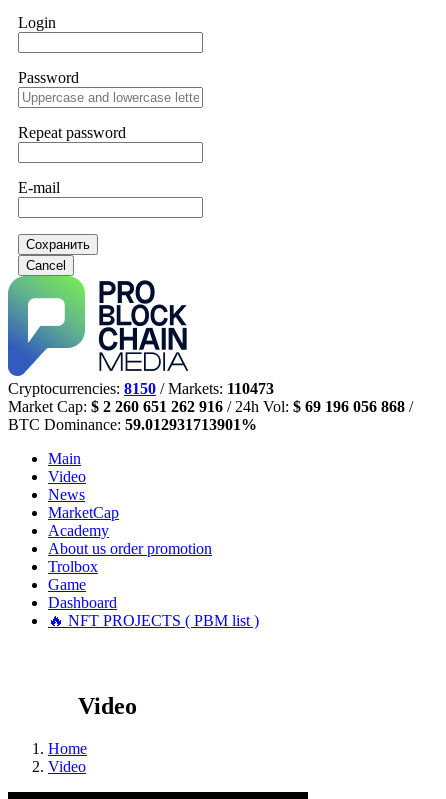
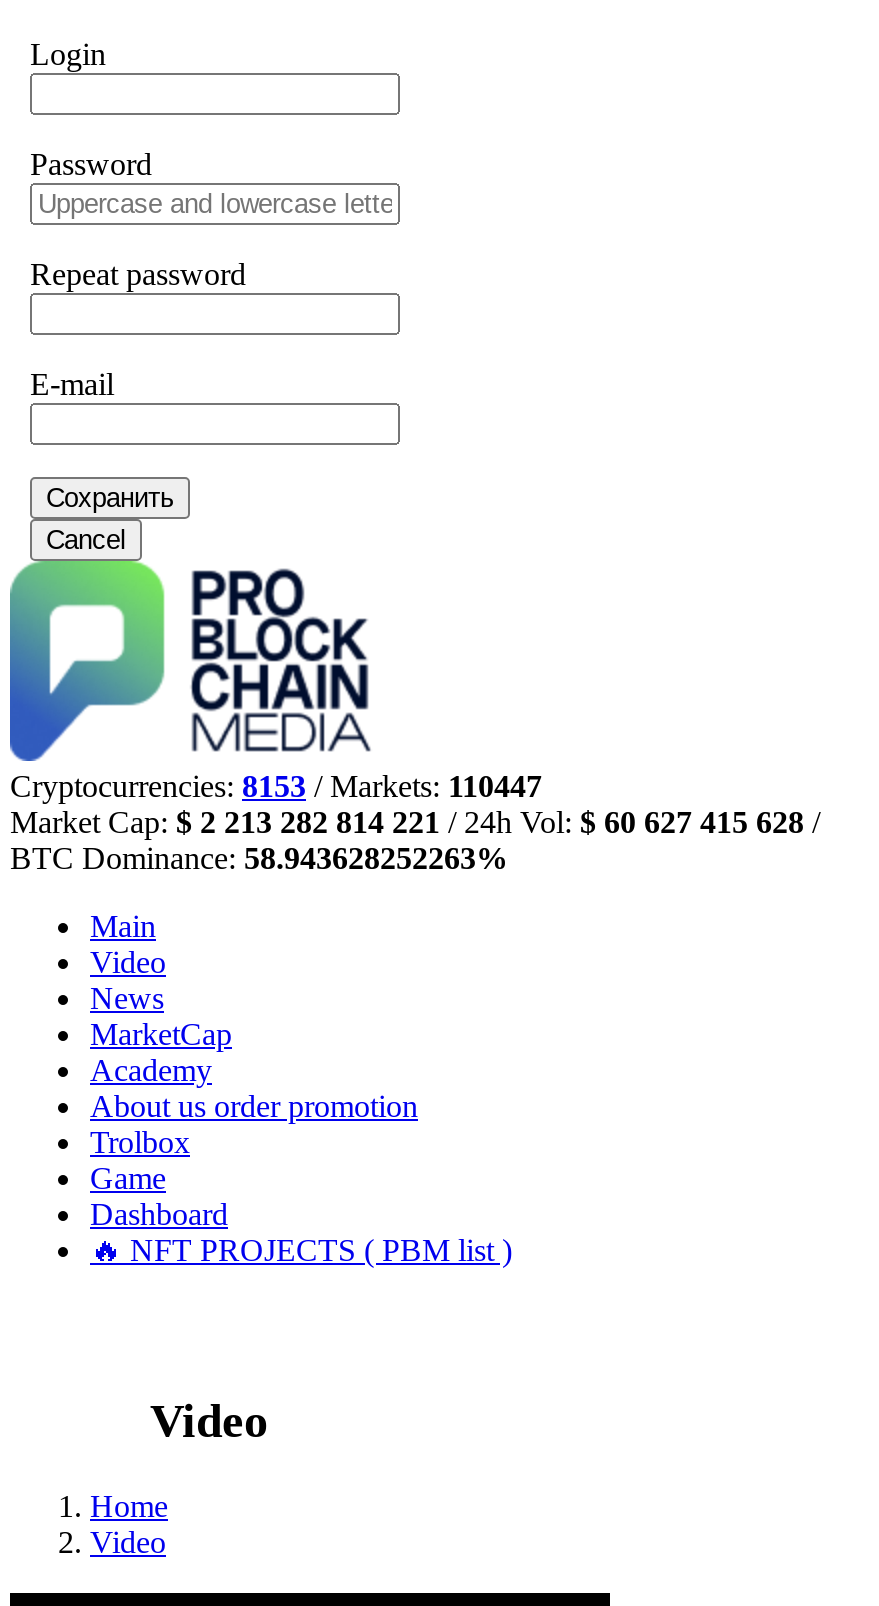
[8,380,274,397] Cryptocurrencies: 8150 / Markets: 110473 -> [10,769,542,803] Cryptocurrencies: 8153 / Markets: 110447
[8,398,413,415] Market Cap: $ 2 260 651 262 916 / 24h Vol: $ 69 196 056 868 / -> [10,805,820,839] Market Cap: $ 2 213 282 814 221 / 24h Vol: $ 60 627 415 628 /
[8,416,257,433] BTC Dominance: 59.012931713901% -> [10,841,508,875] BTC Dominance: 58.943628252263%

